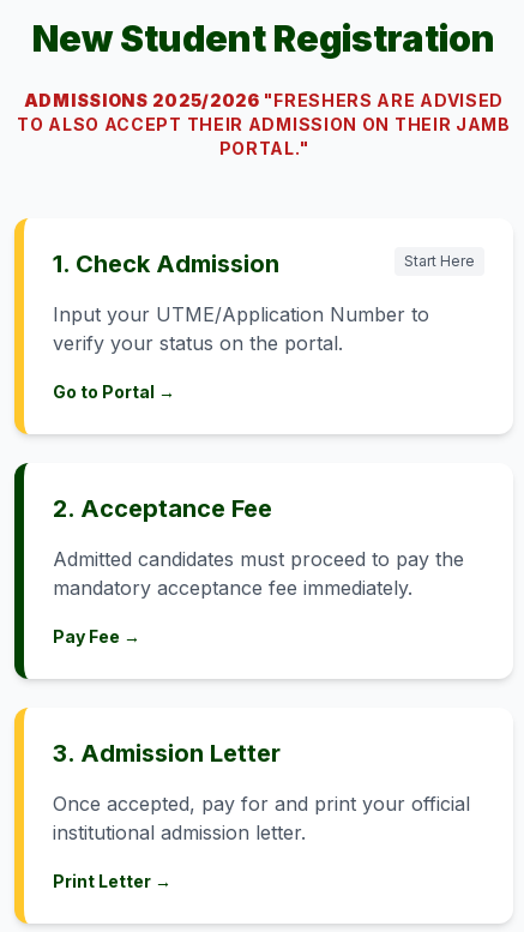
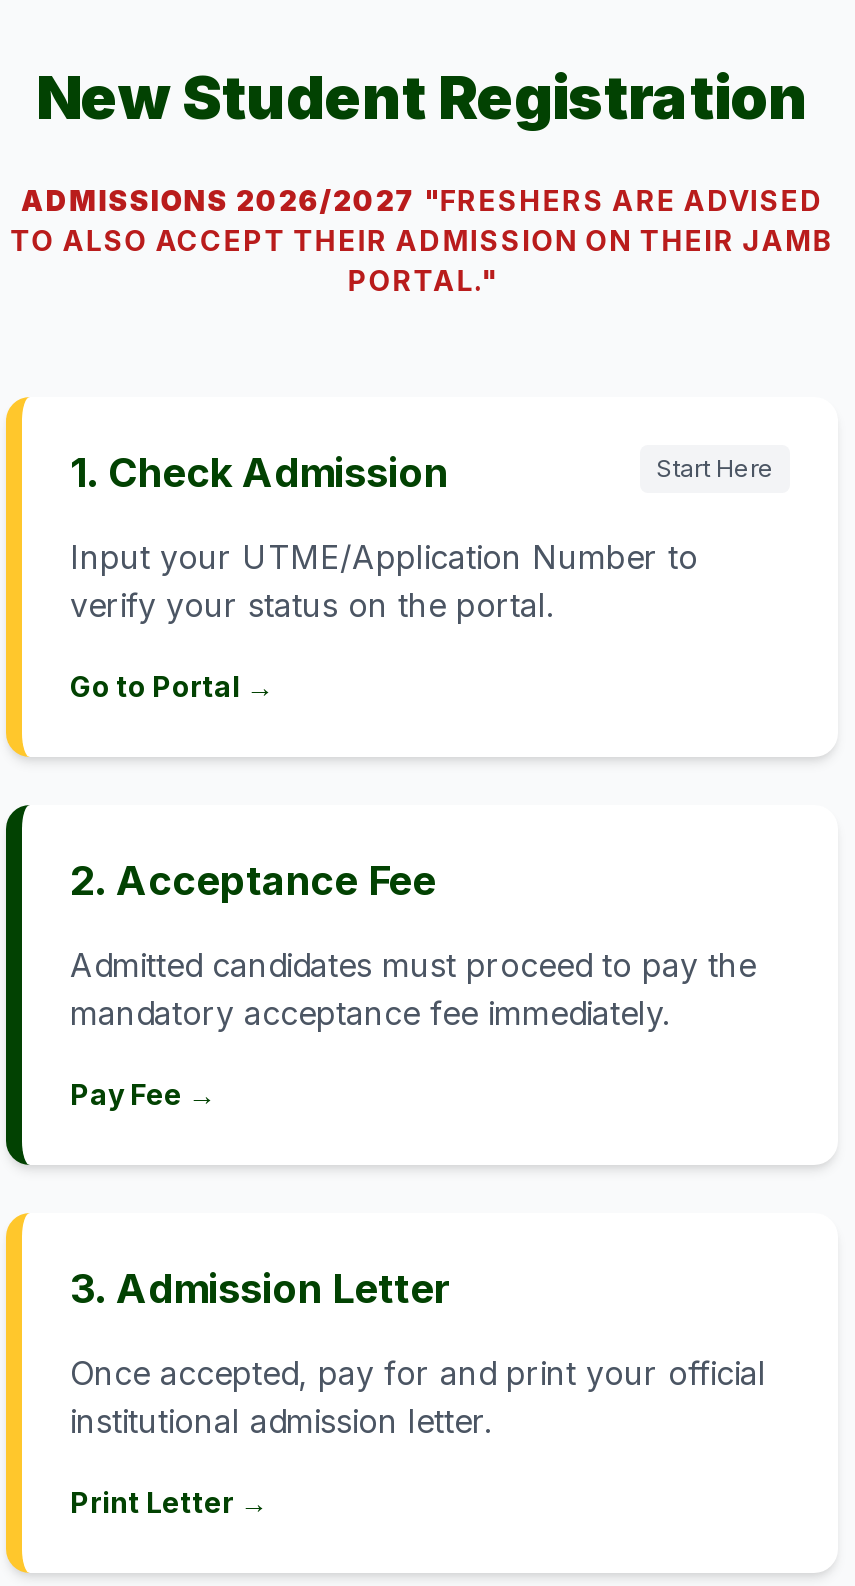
[24,91,504,111] ADMISSIONS 2025/2026 "FRESHERS ARE ADVISED -> [21,184,823,218] ADMISSIONS 2026/2027 "FRESHERS ARE ADVISED

